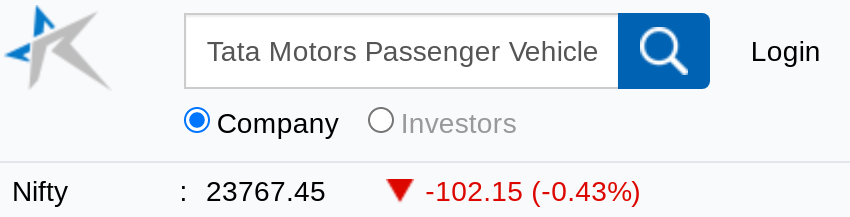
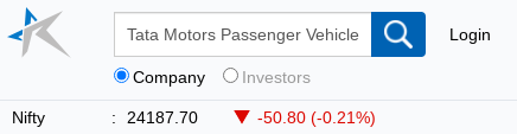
[206,175,326,207] 23767.45 -> [127,108,198,127] 24187.70
[425,175,641,207] -102.15 (-0.43%) -> [257,108,375,127] -50.80 (-0.21%)

